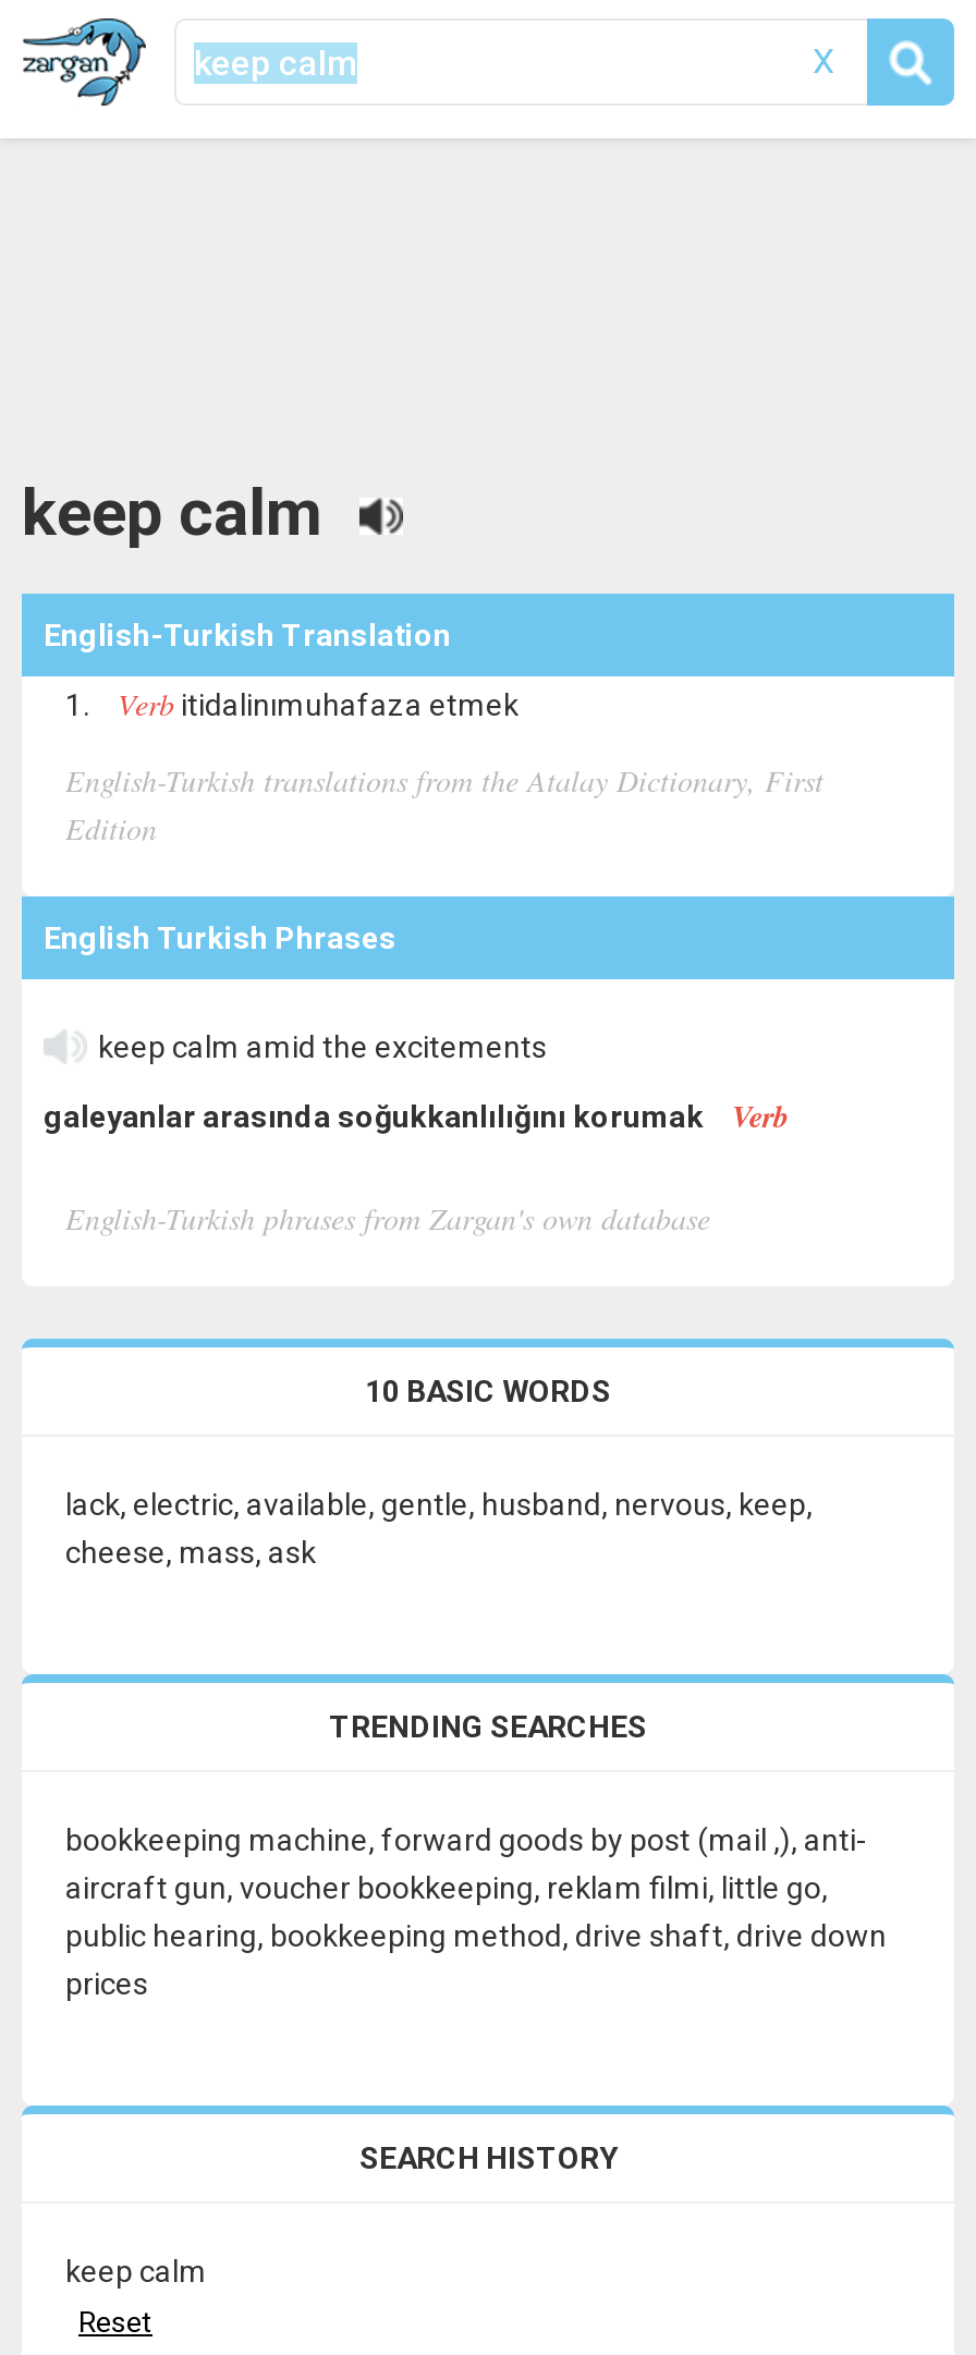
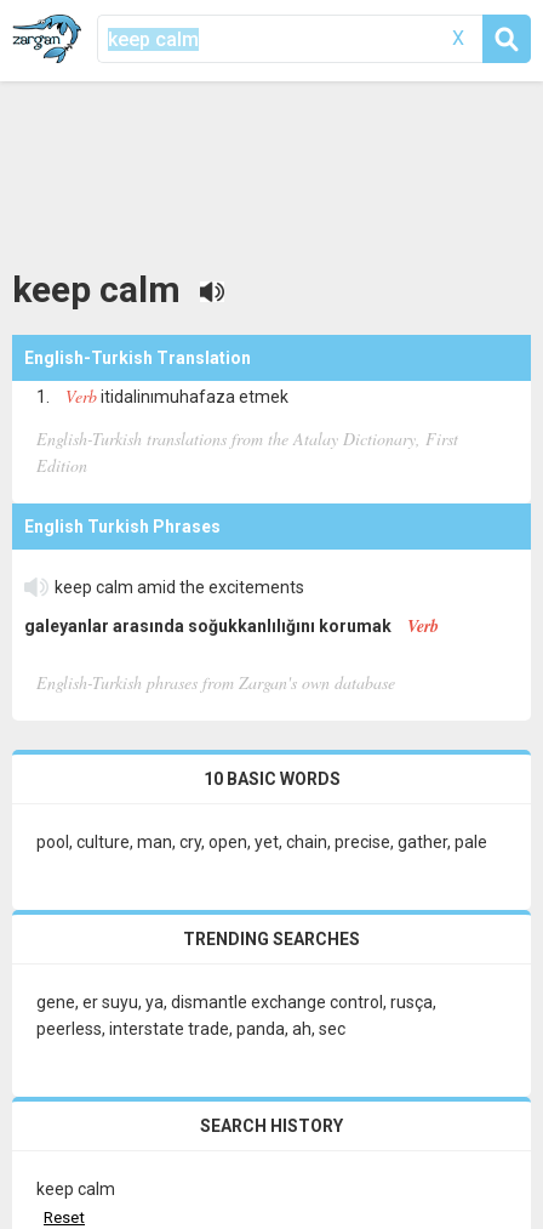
[65,1487,813,1570] lack, electric, available, gentle, husband, nervous, keep, | cheese, mass, ask -> [36,832,487,852] pool, culture, man, cry, open, yet, chain, precise, gather, pale
[65,1822,887,2001] bookkeeping machine, forward goods by post (mail ,), anti- | aircraft gun, voucher bookkeeping, reklam filmi, little go, | public hearing, bookkeeping method, drive shaft, drive down | prices -> [36,992,436,1039] gene, er suyu, ya, dismantle exchange control, rusça, | peerless, interstate trade, panda, ah, sec

